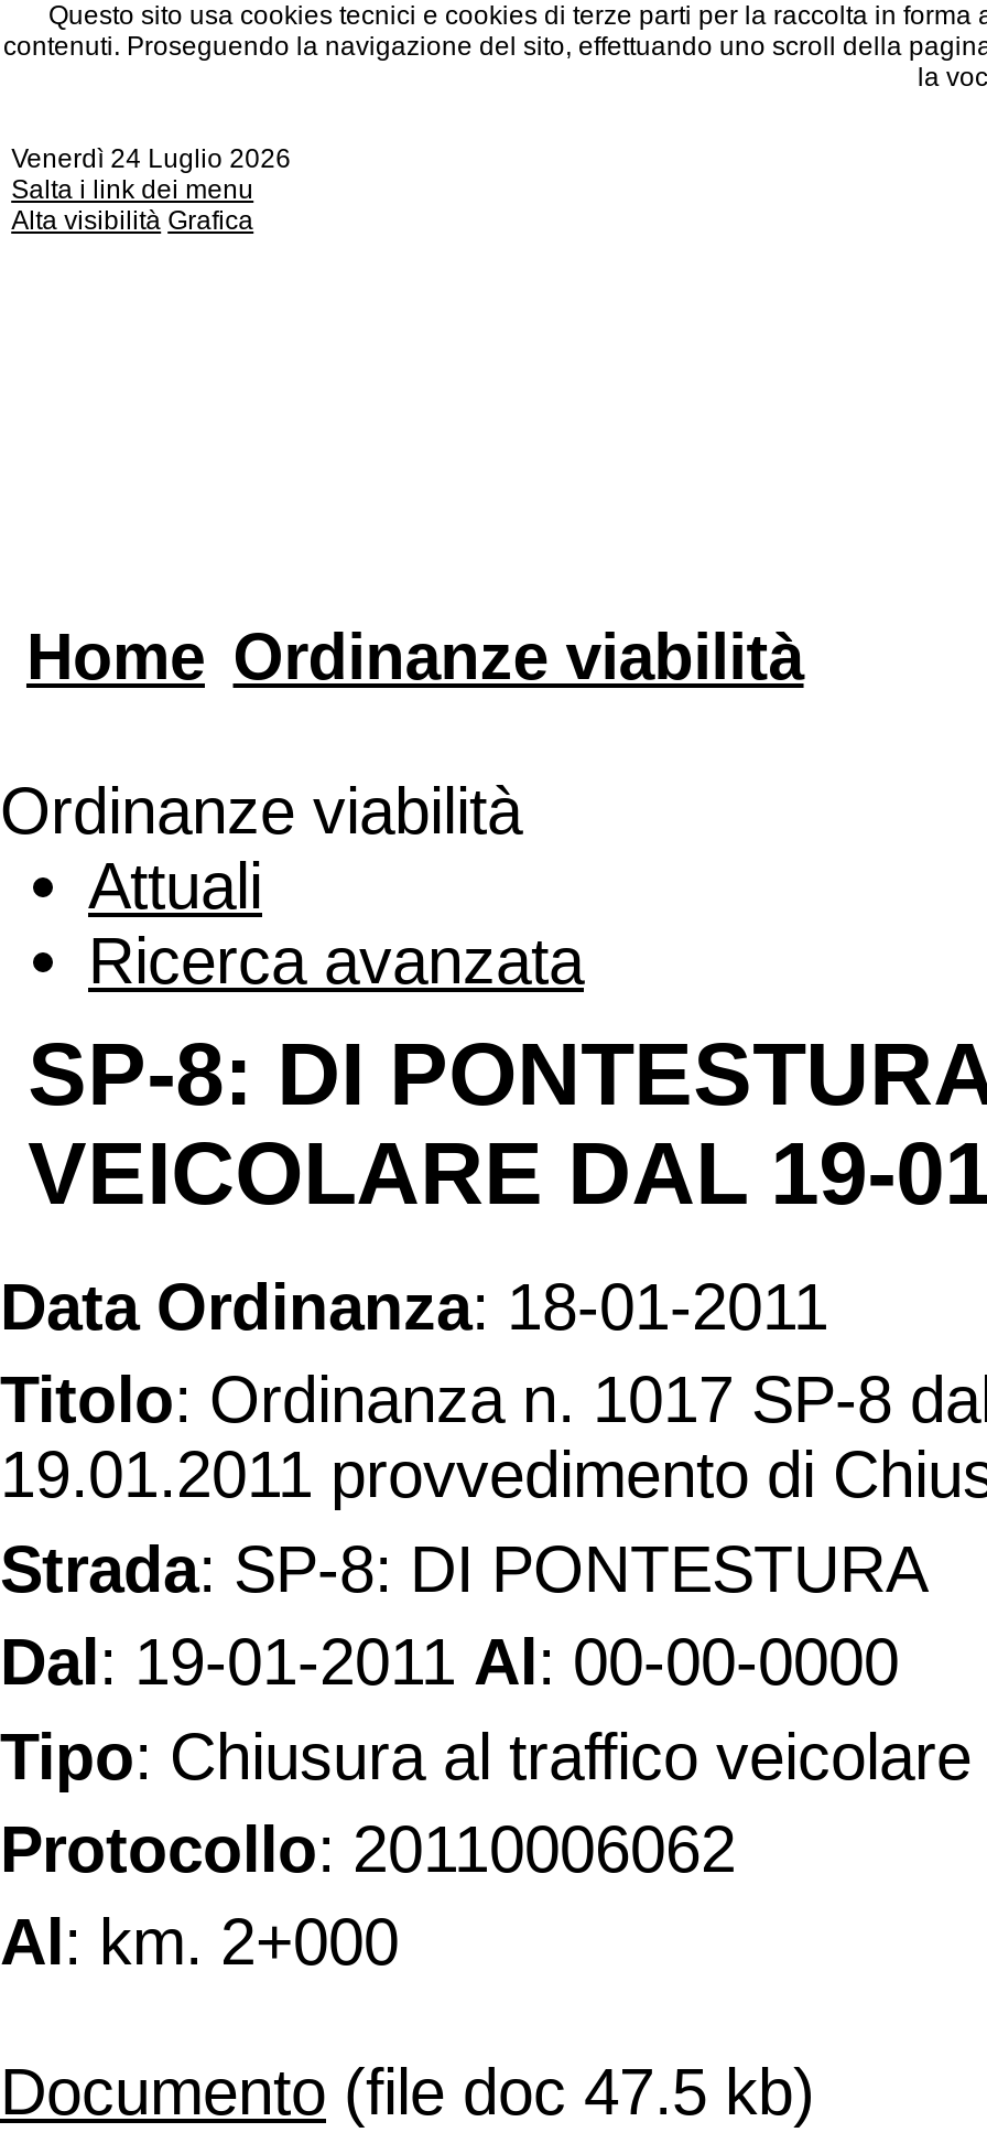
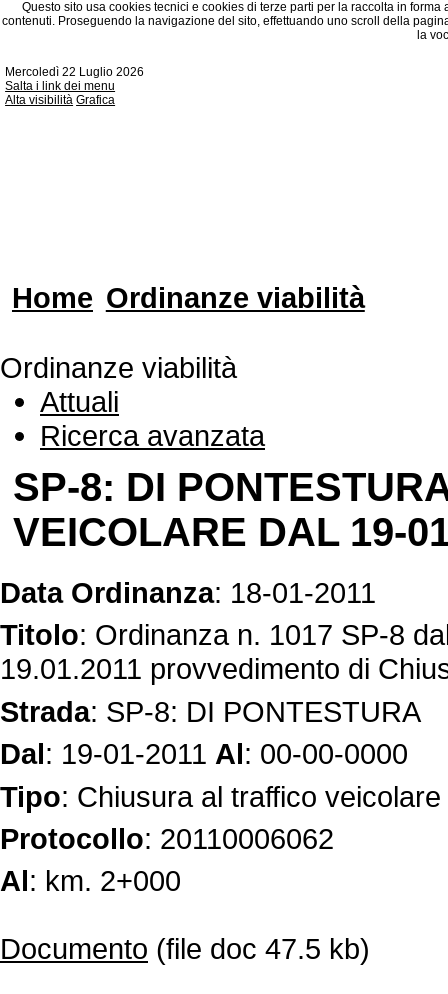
[11,143,291,174] Venerdì 24 Luglio 2026 -> [5,65,144,79] Mercoledì 22 Luglio 2026

